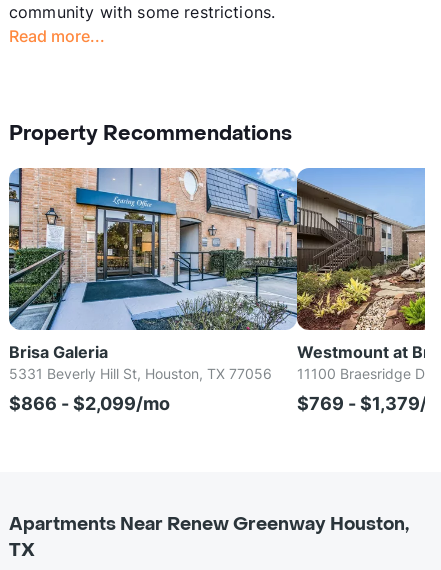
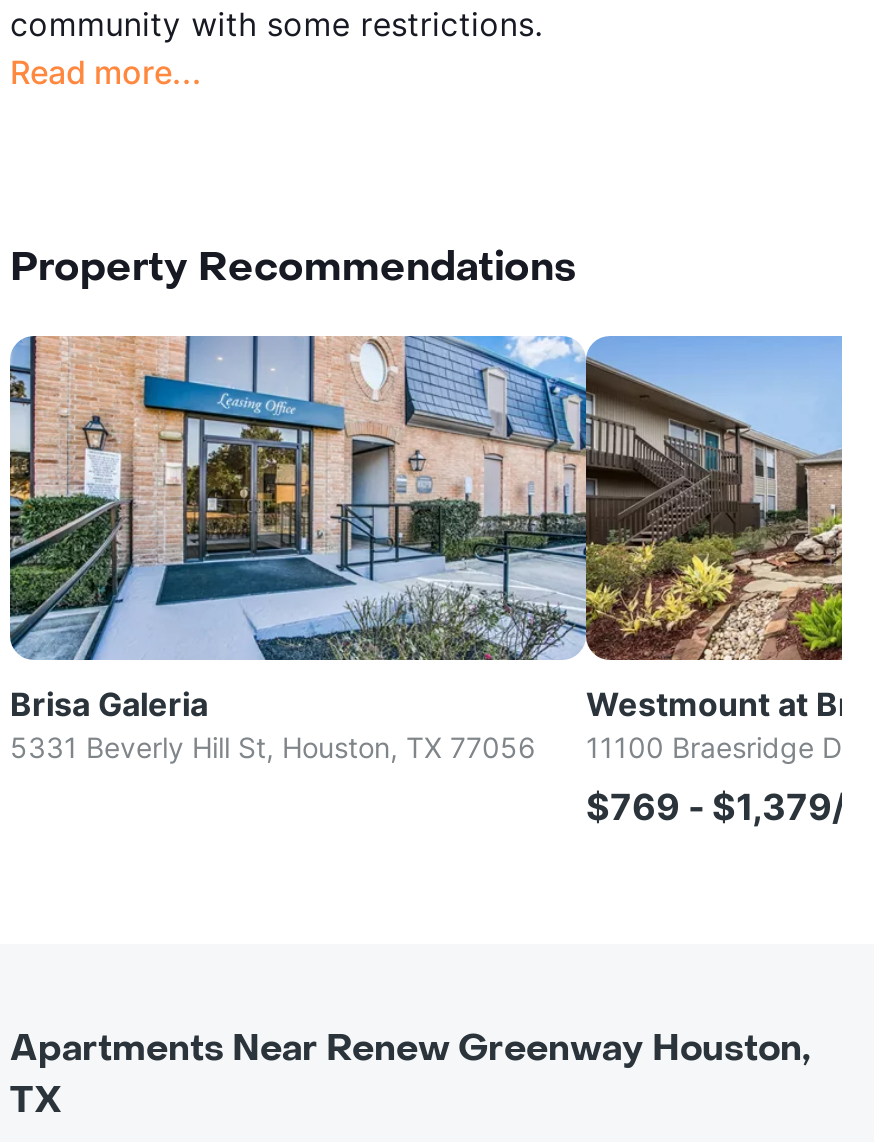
[9,392,170,413] $866 - $2,099/mo -> none

